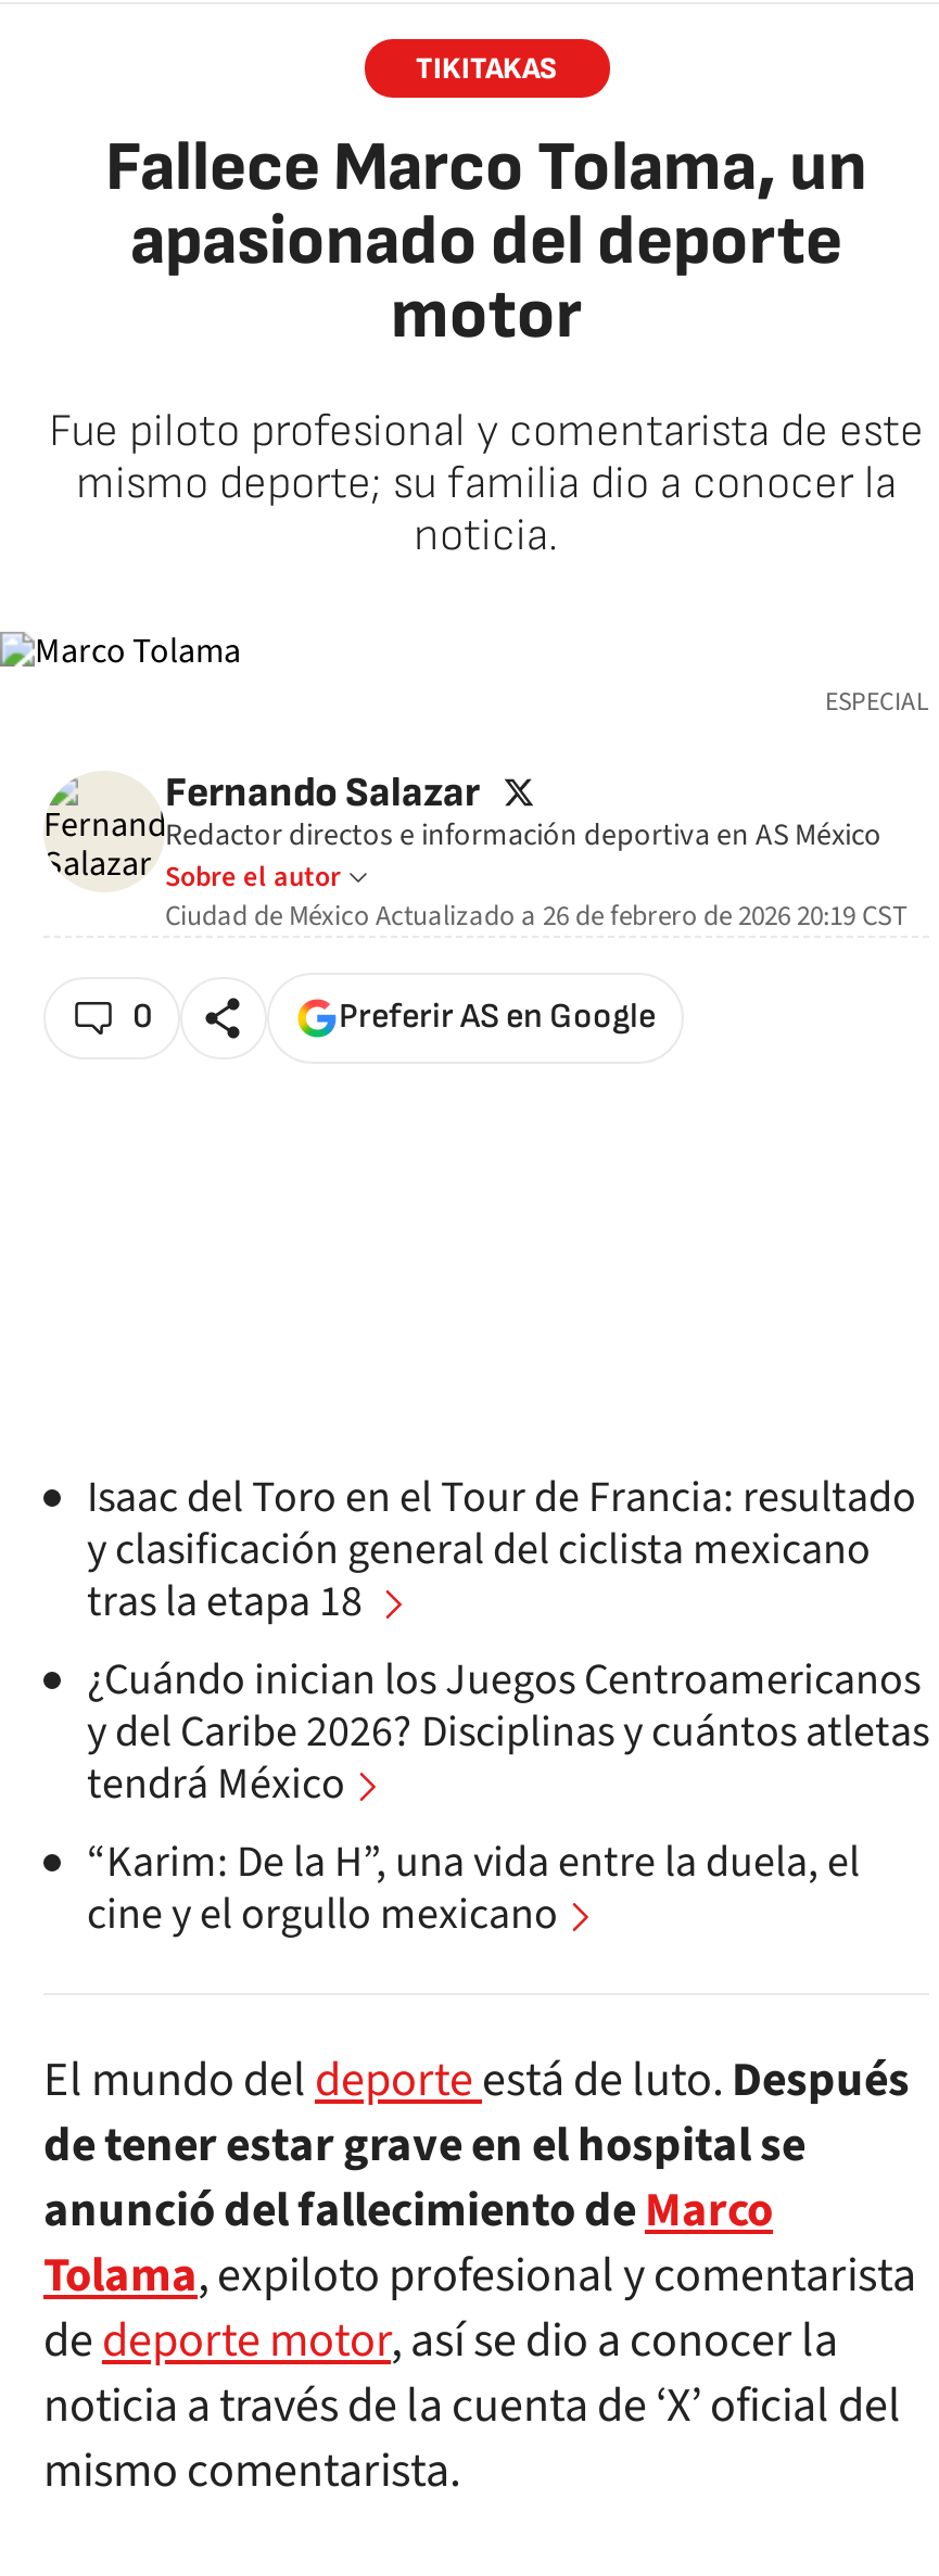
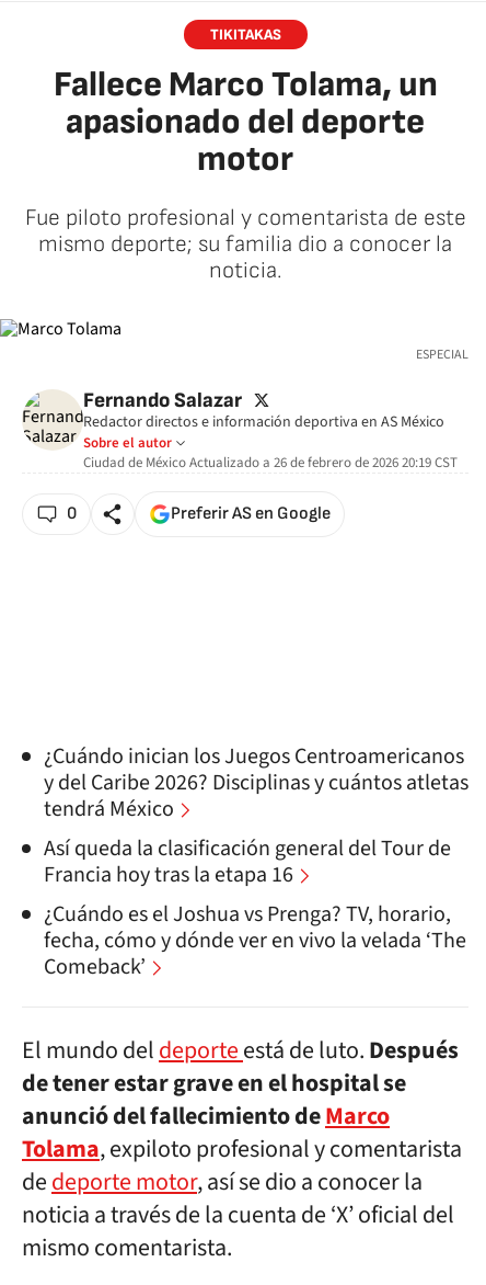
[87,1468,916,1633] Isaac del Toro en el Tour de Francia: resultado | y clasificación general del ciclista mexicano | tras la etapa 18 -> none
moved [87,1650,929,1815] -> [44,741,468,825]: ¿Cuándo inician los Juegos Centroamericanos | y del Caribe 2026? Disciplinas y cuántos atletas | tendrá México
[87,1832,860,1945] “Karim: De la H”, una vida entre la duela, el | cine y el orgullo mexicano -> [44,833,466,982] Así queda la clasificación general del Tour de | Francia hoy tras la etapa 16 | ¿Cuándo es el Joshua vs Prenga? TV, horario, | fecha, cómo y dónde ver en vivo la velada ‘The | Comeback’

